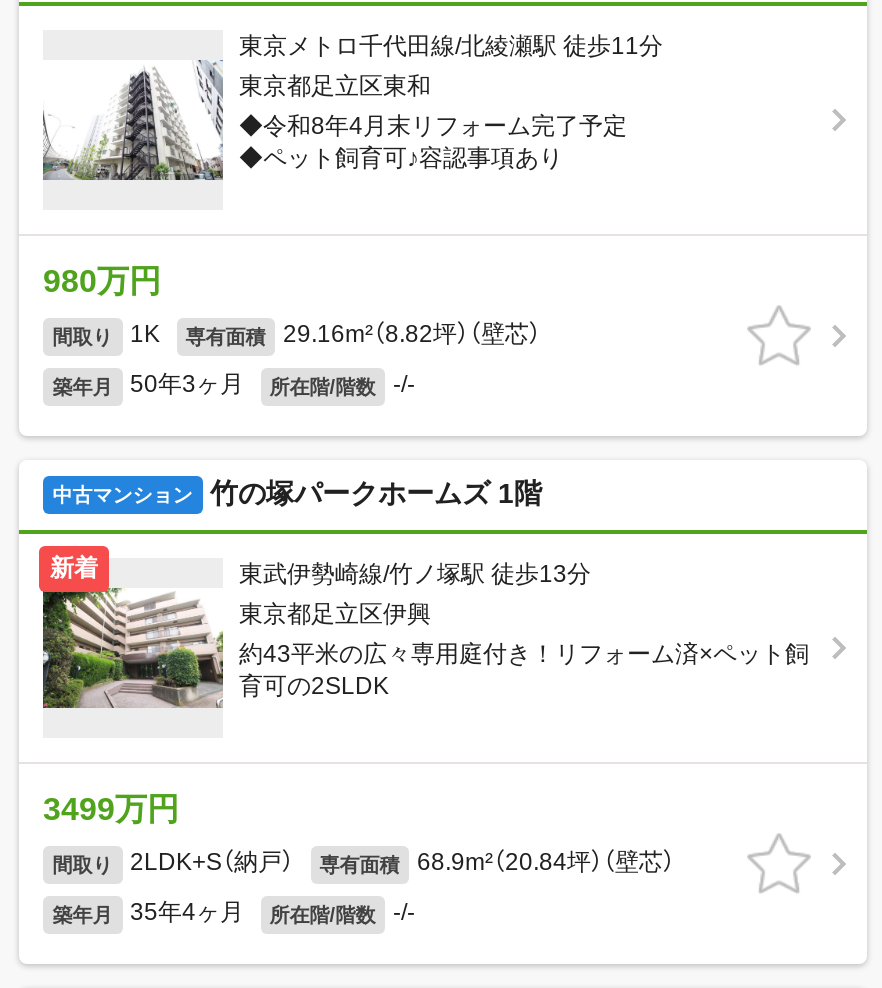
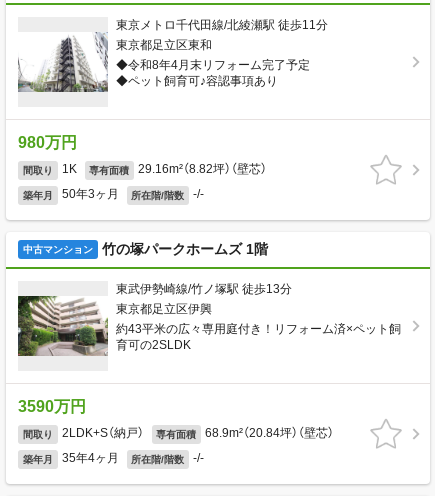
[50,555,98,583] 新着 -> none
[43,793,179,827] 3499万円 -> [18,398,86,415] 3590万円

